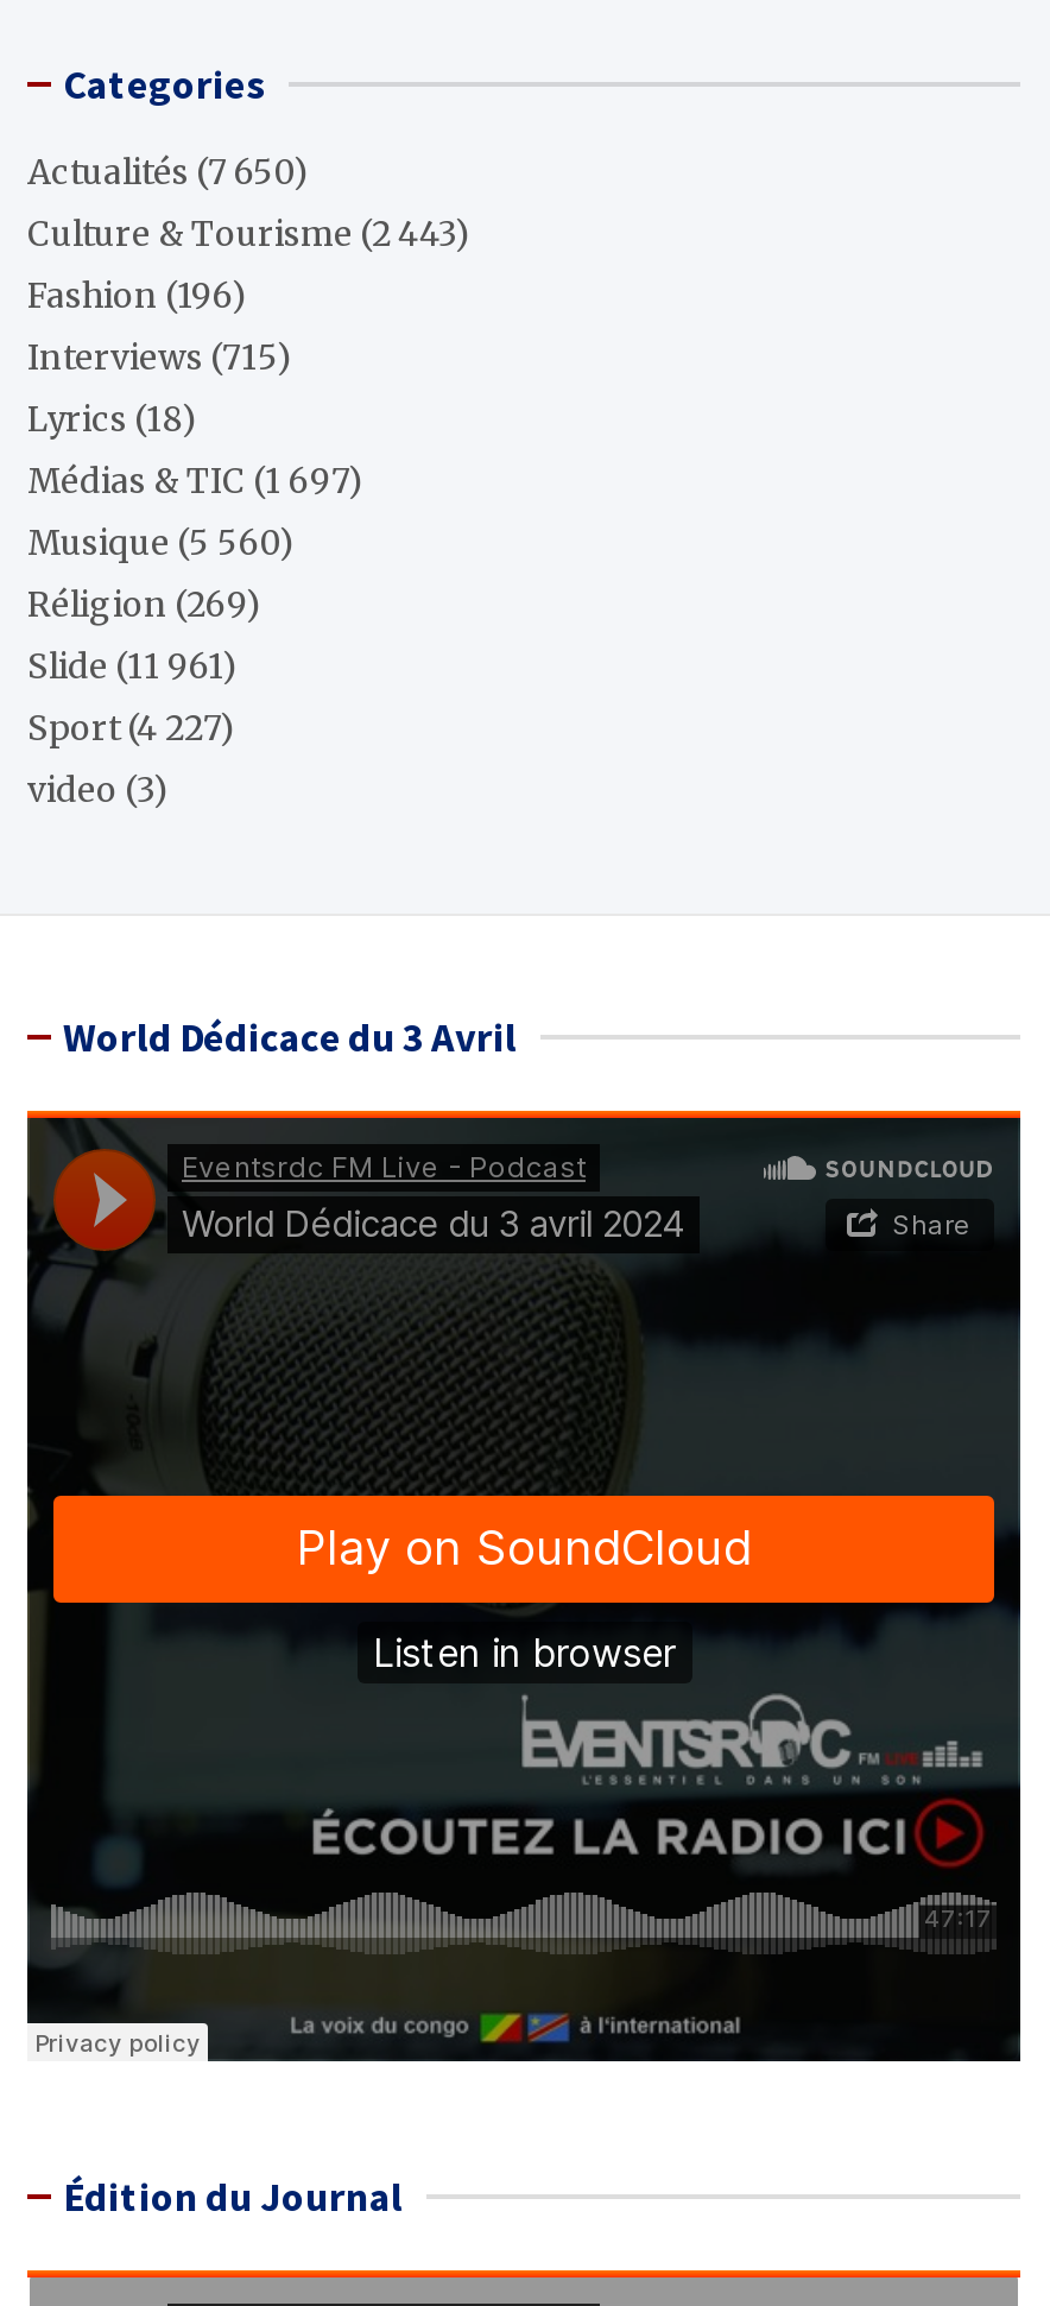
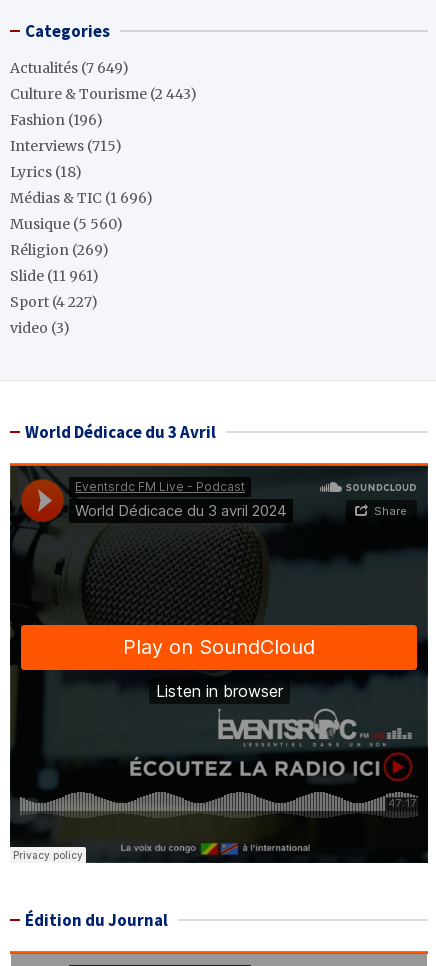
[27,151,310,194] Actualités (7 650) -> [10,59,129,77] Actualités (7 649)
[27,460,365,503] Médias & TIC (1 697) -> [10,189,153,207] Médias & TIC (1 696)

